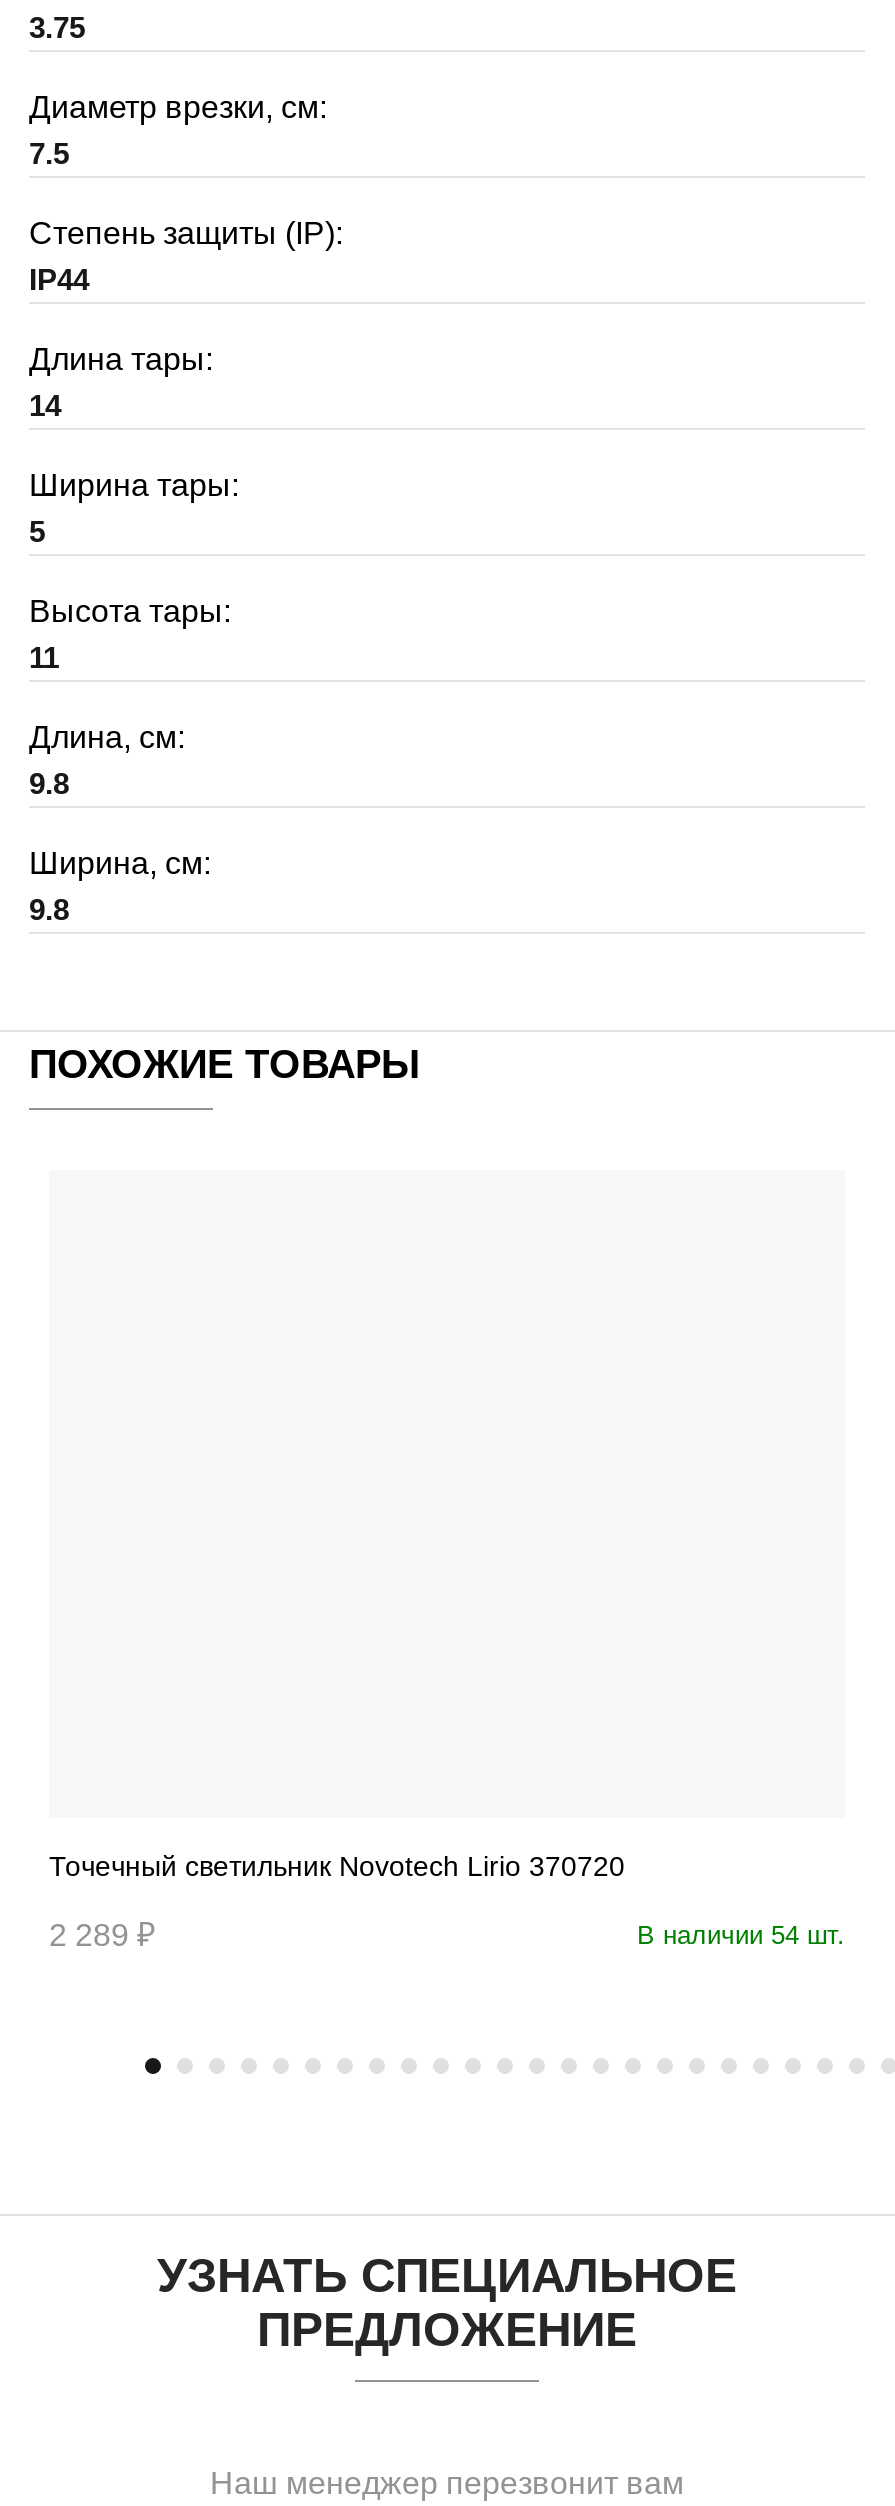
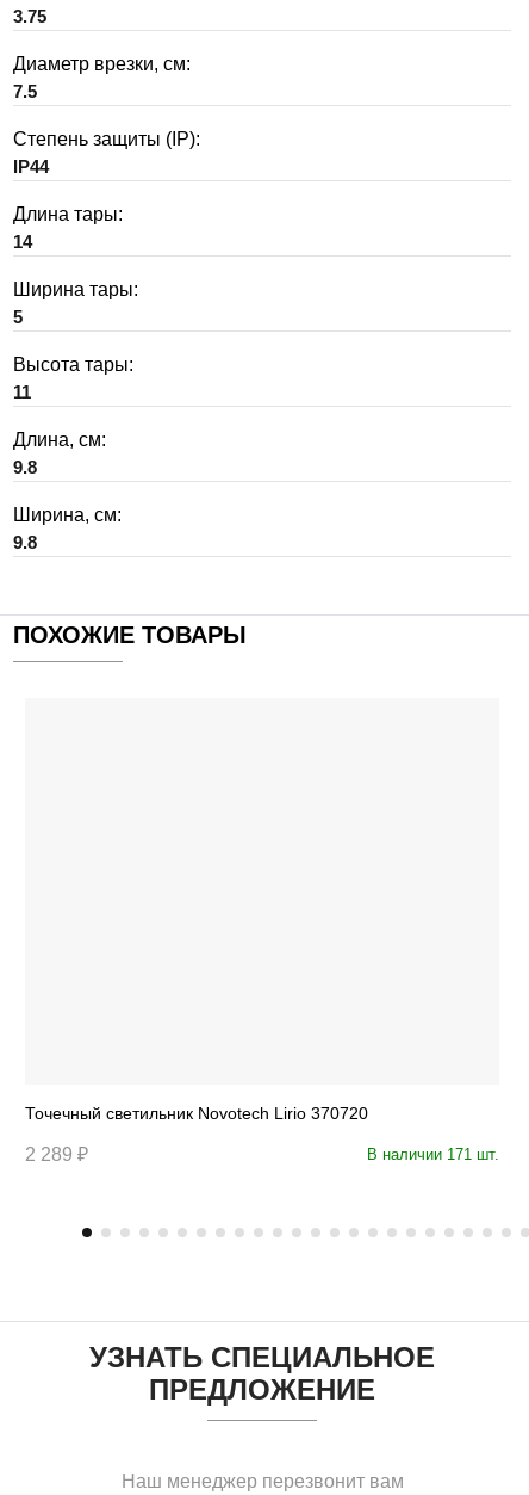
[637,1919,845,1949] В наличии 54 шт. -> [367,1145,499,1163] В наличии 171 шт.

